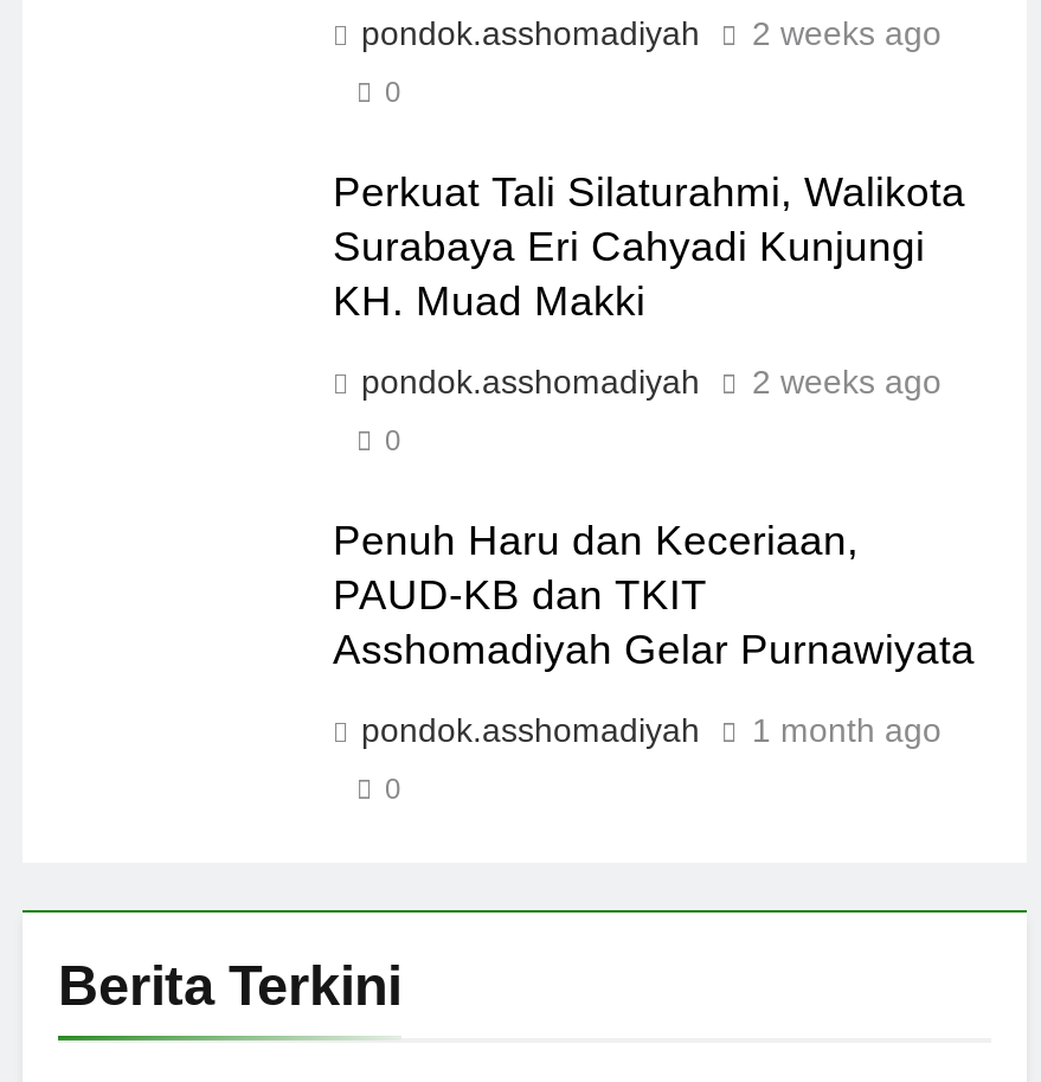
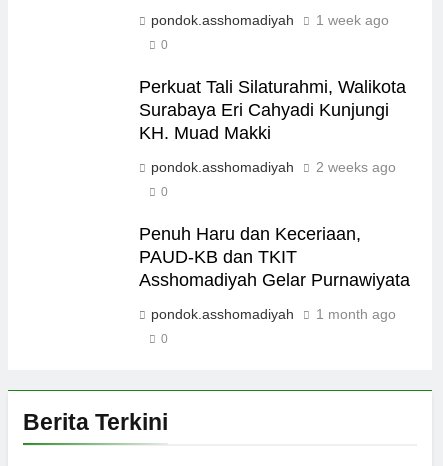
[361,14,942,52] pondok.asshomadiyah 2 weeks ago -> [151,12,389,28] pondok.asshomadiyah 1 week ago

